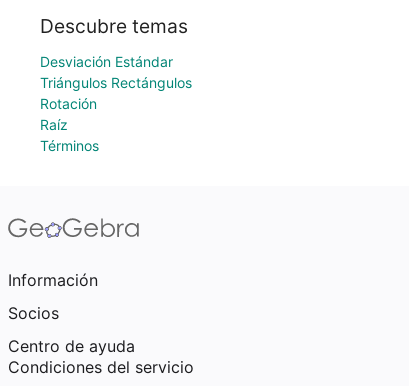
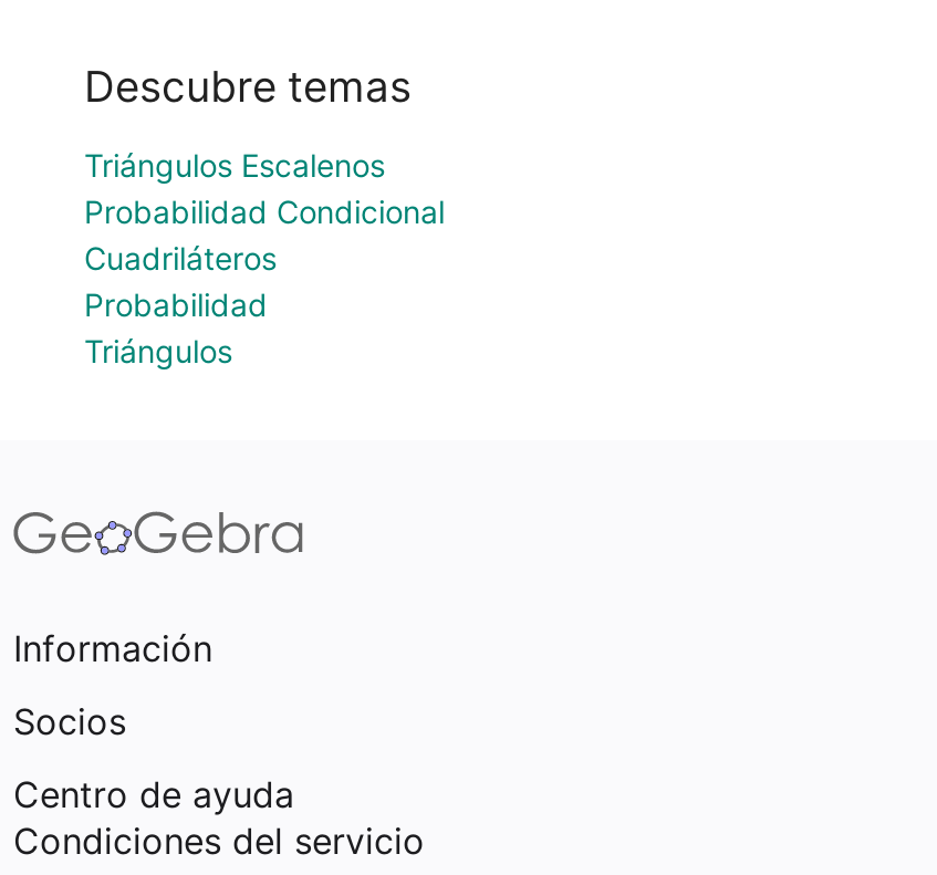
[40,53,192,154] Desviación Estándar | Triángulos Rectángulos | Rotación | Raíz | Términos -> [84,146,445,369] Triángulos Escalenos | Probabilidad Condicional | Cuadriláteros | Probabilidad | Triángulos

